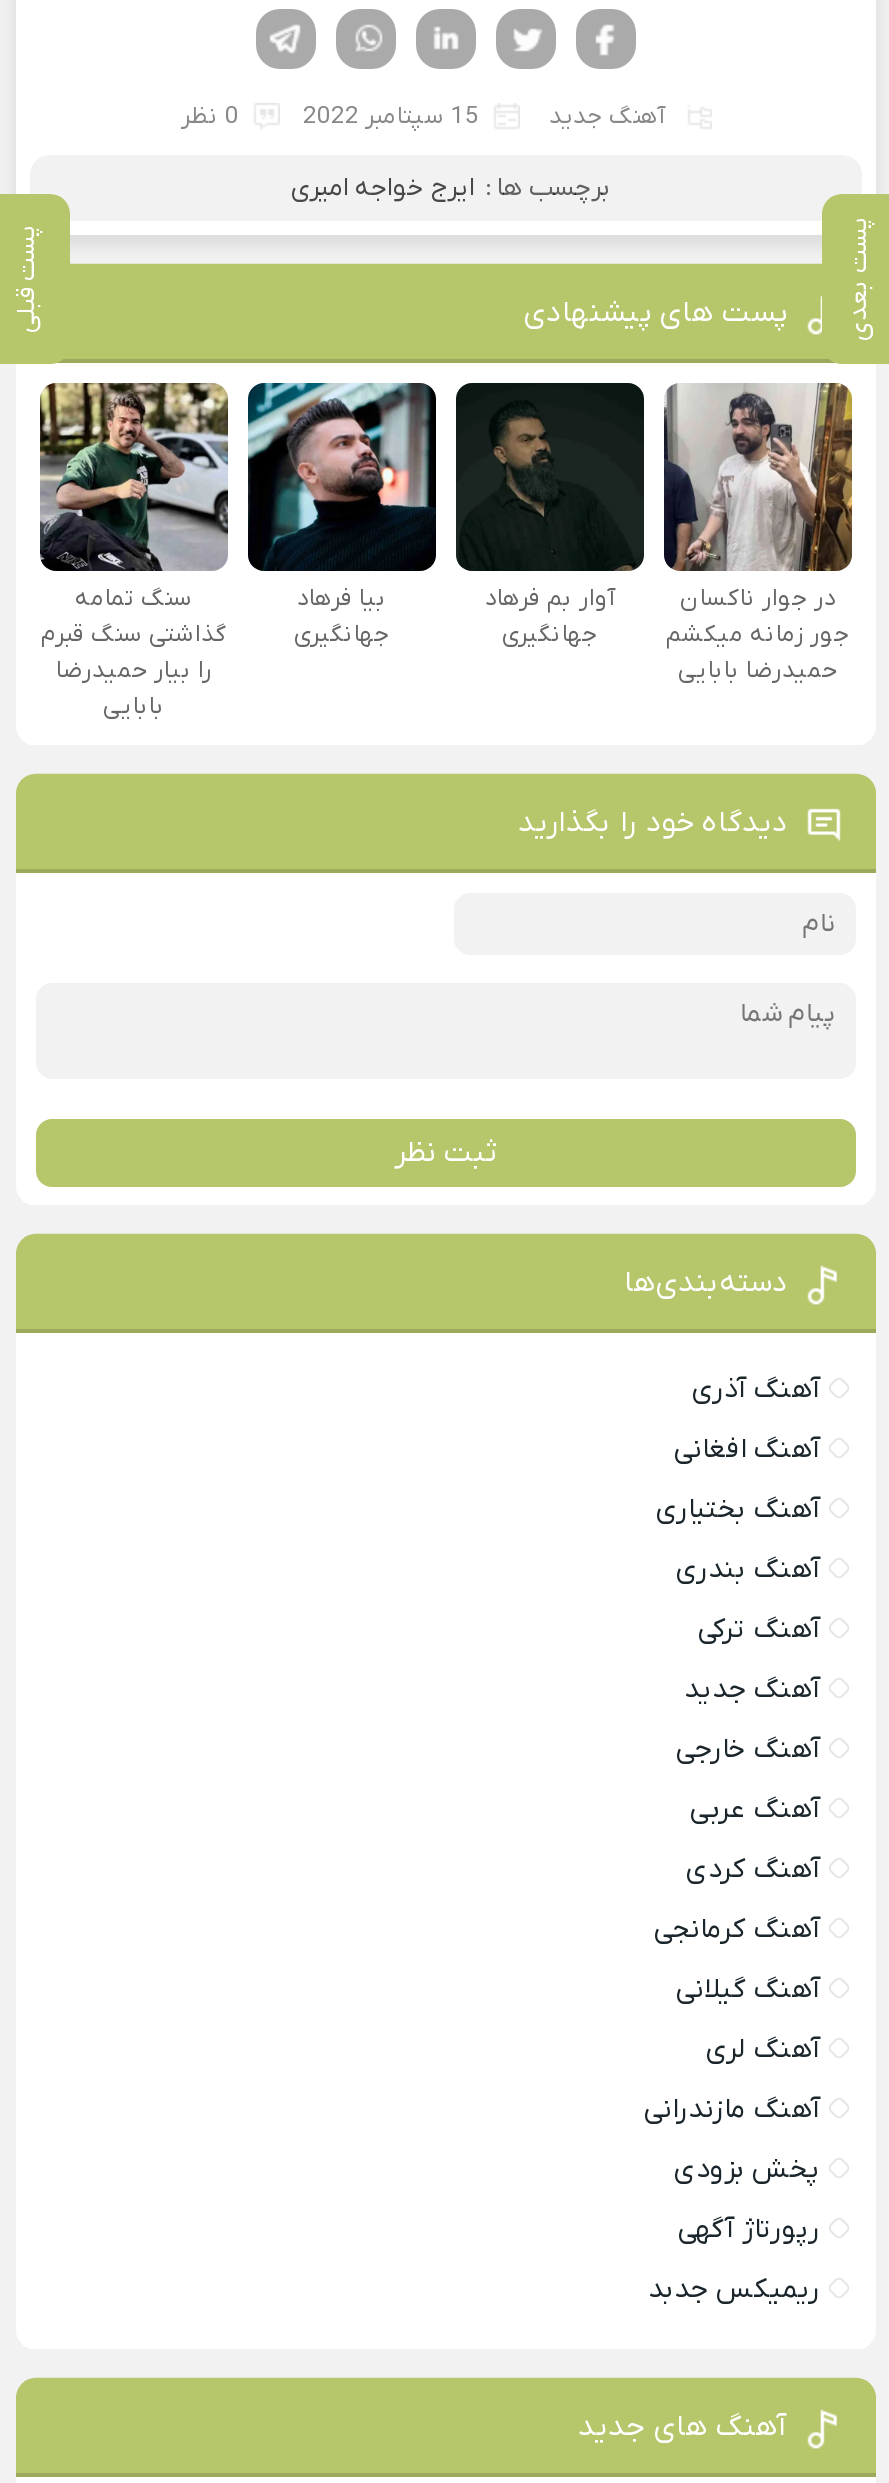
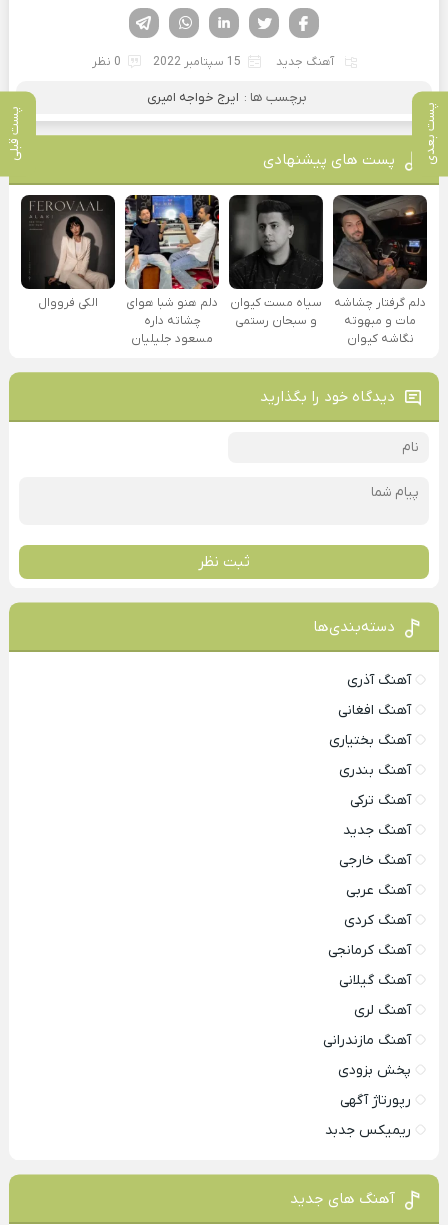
[38,383,230,724] [image] | سنگ تمامه | گذاشتی سنگ قبرم | را بیار حمیدرضا | بابایی -> [21,194,116,311] [image] | الکی فرووال
[246,383,438,652] [image] | بیا فرهاد | جهانگیری -> [124,194,220,347] [image] | دلم هنو شبا هوای | چشاته داره | مسعود جلیلیان
[470,385,615,652] [image] | آوار بم فرهاد | جهانگیری -> [230,195,322,329] [image] | سیاه مست کیوان | و سبحان رستمی
[664,383,854,688] [image] | در جوار ناکسان | جور زمانه میکشم | حمیدرضا بابایی -> [333,194,428,347] [image] | دلم گرفتار چشاشه | مات و مبهوته | نگاشه کیوان

